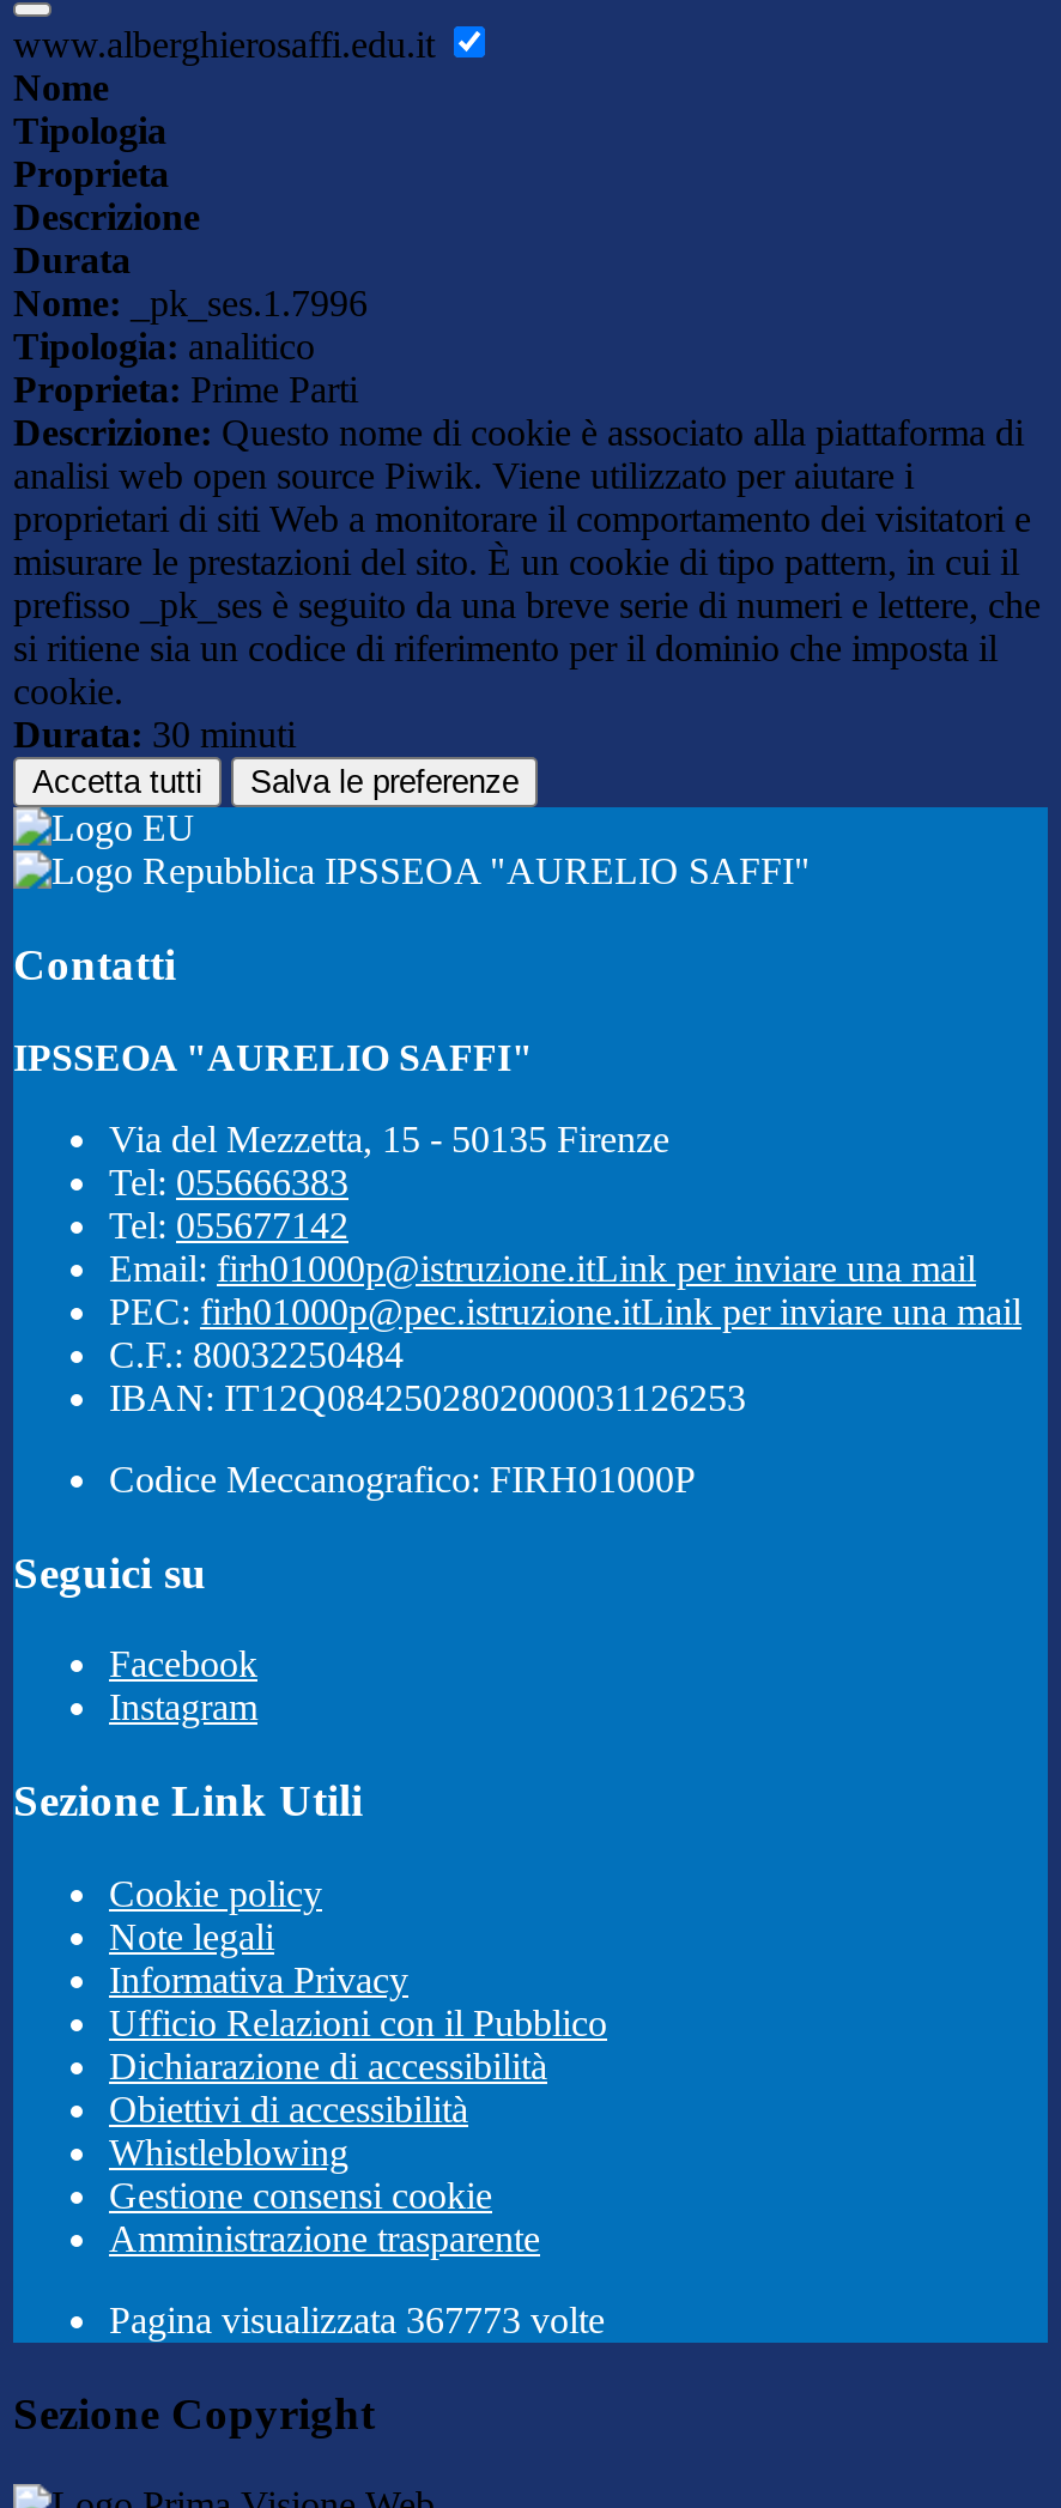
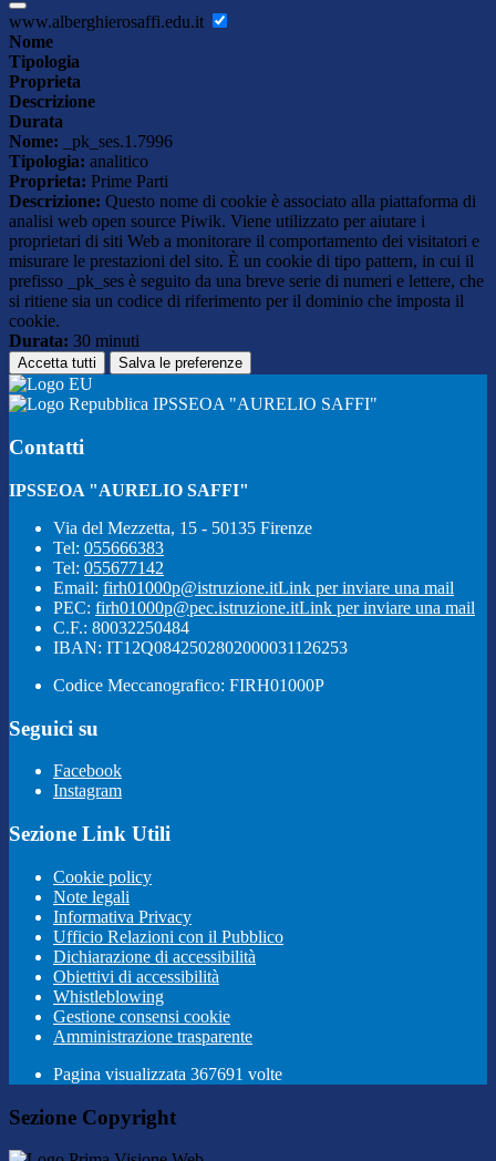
[109,2299,605,2340] Pagina visualizzata 367773 volte -> [53,1064,282,1083] Pagina visualizzata 367691 volte

